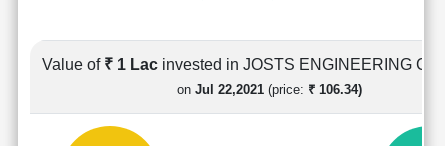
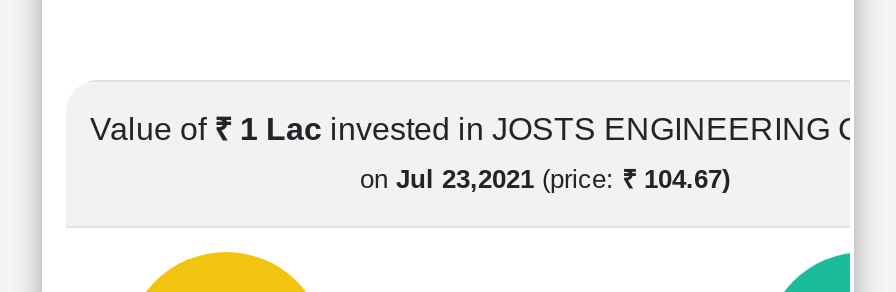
[177,82,362,97] on Jul 22,2021 (price: ₹ 106.34) -> [360,164,730,194] on Jul 23,2021 (price: ₹ 104.67)

